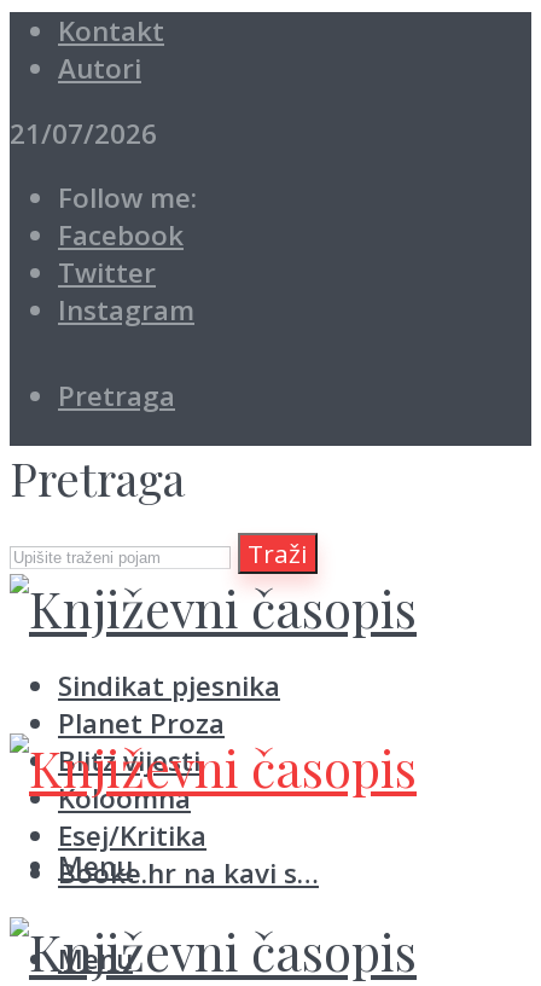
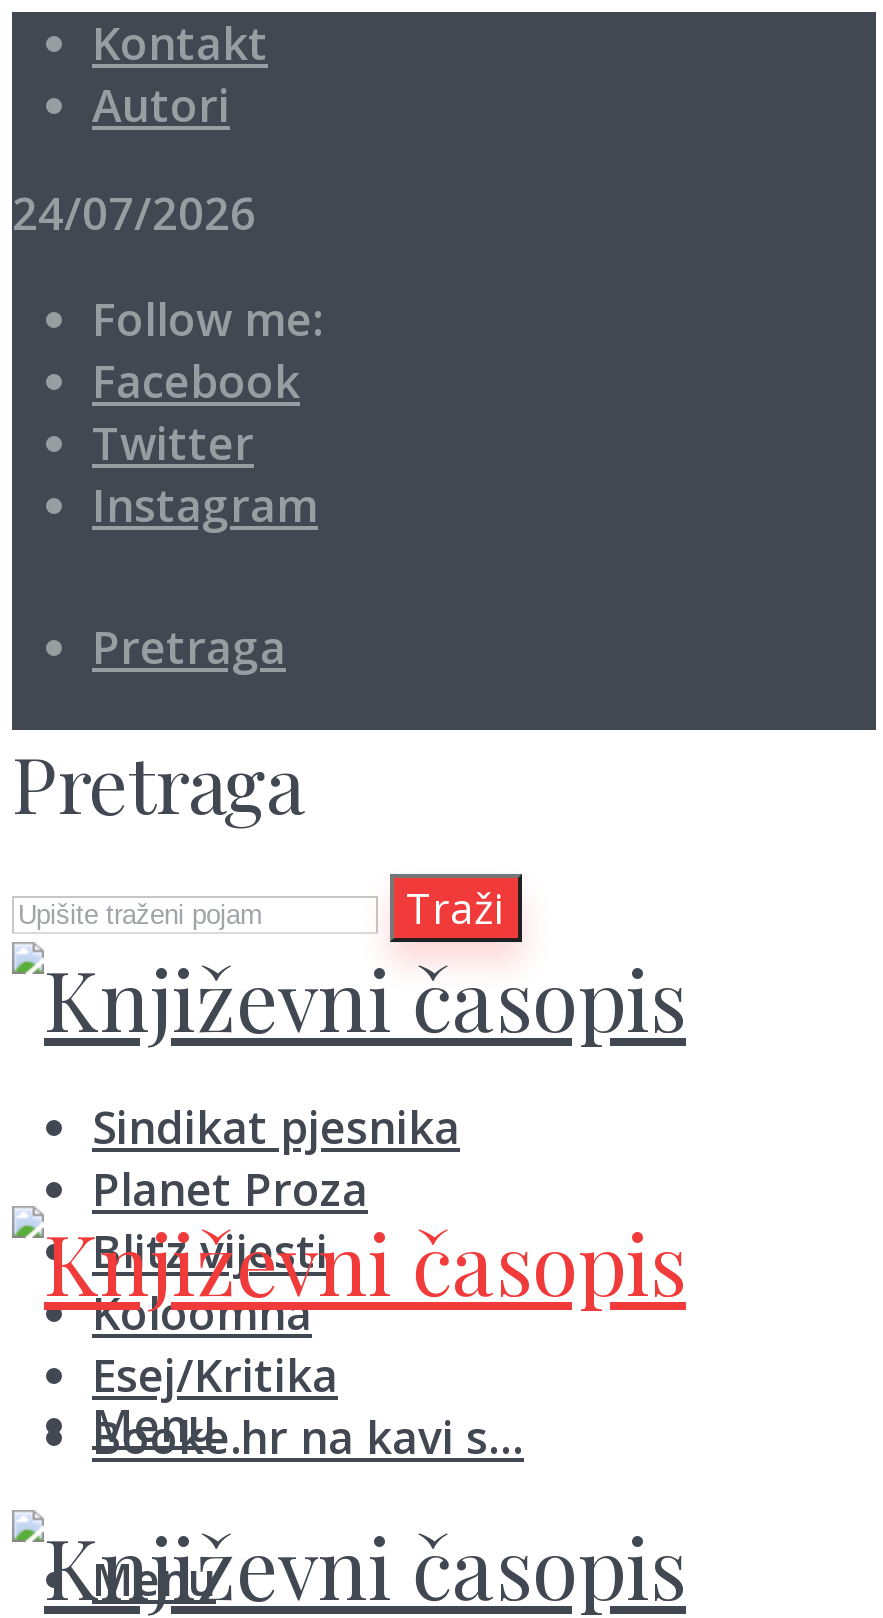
[10,115,157,152] 21/07/2026 -> [12,182,256,244] 24/07/2026

